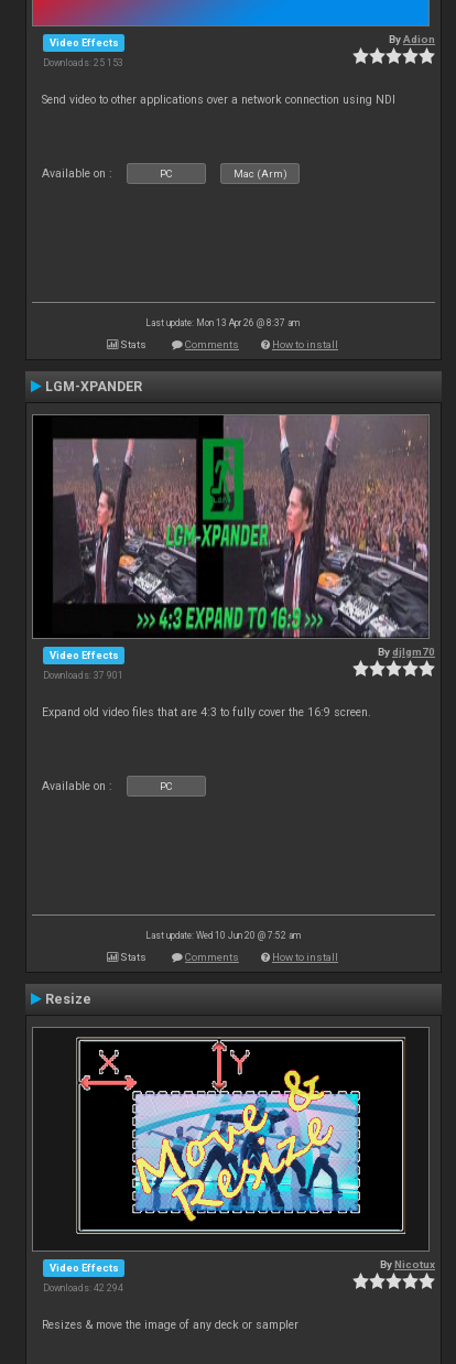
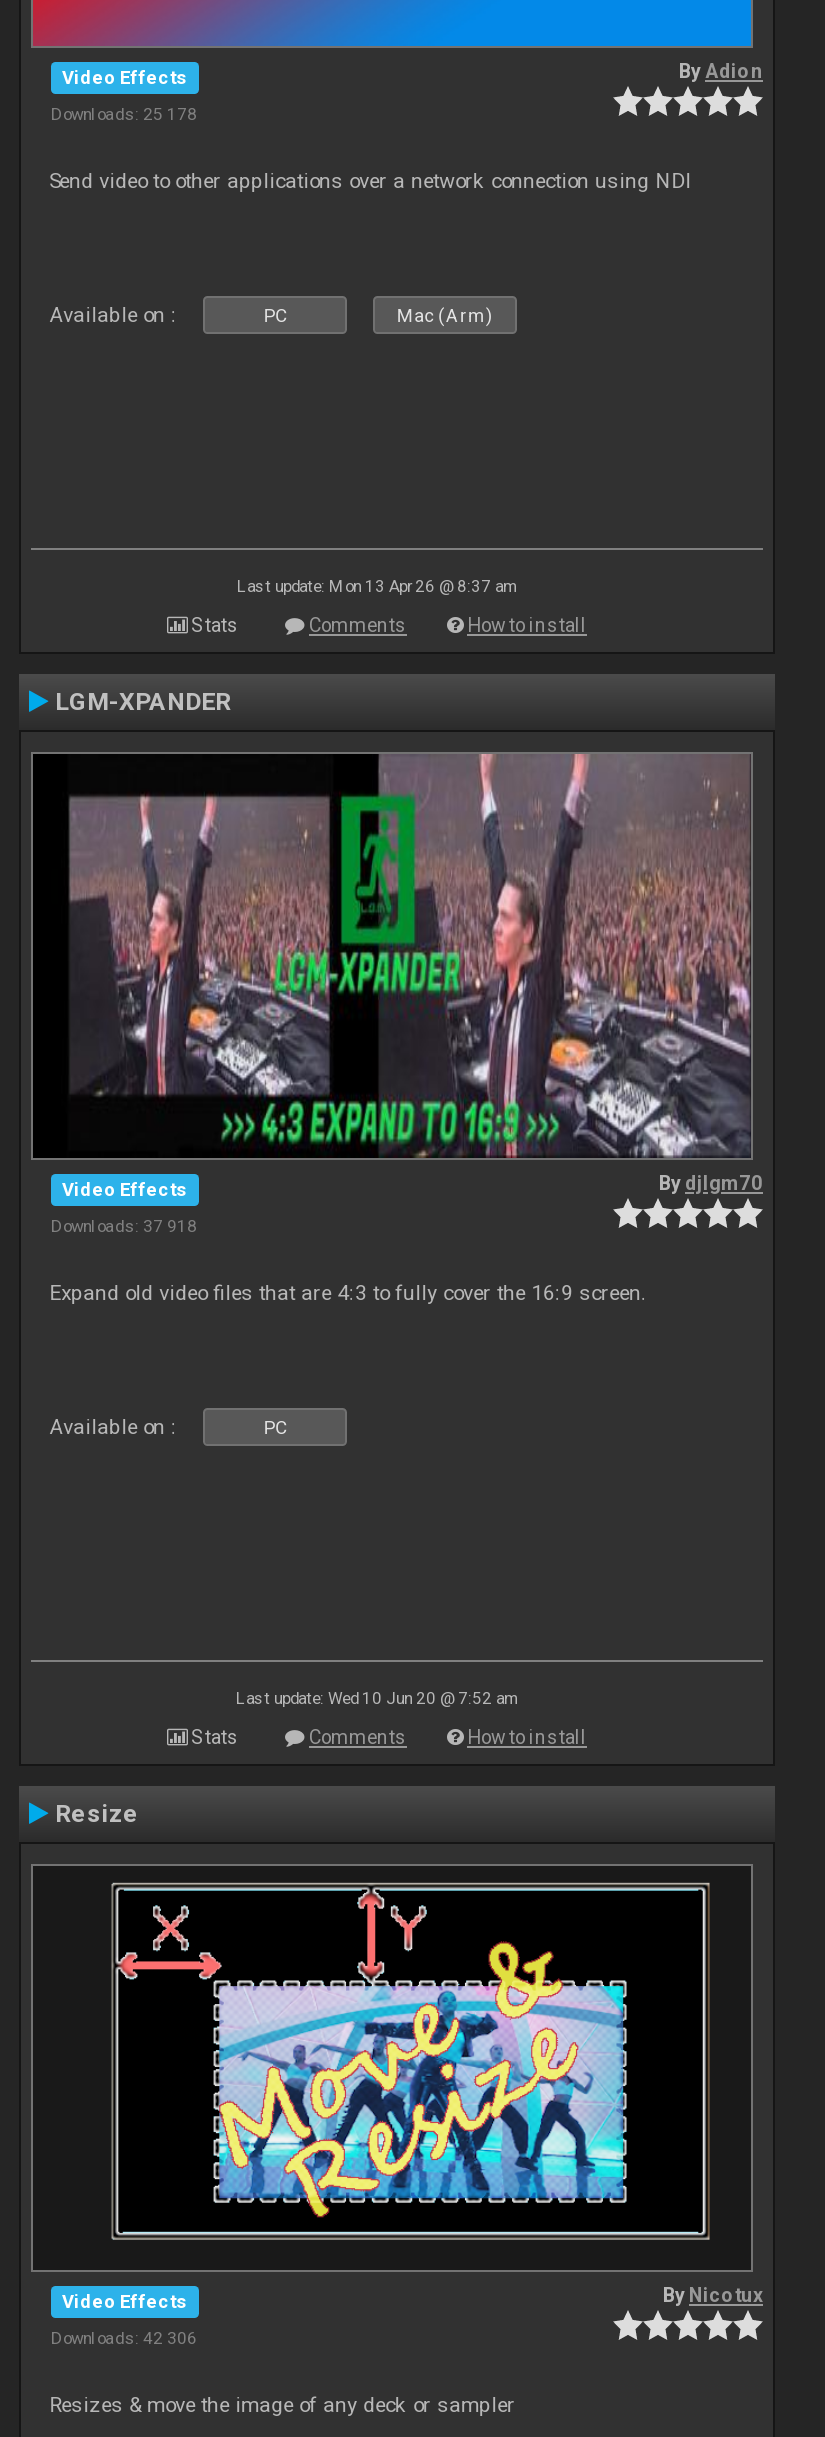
[43,57,123,68] Downloads: 25 153 -> [51,103,197,123] Downloads: 25 178
[43,670,123,681] Downloads: 37 901 -> [51,1215,197,1235] Downloads: 37 918
[43,1282,123,1293] Downloads: 42 294 -> [51,2327,197,2347] Downloads: 42 306

